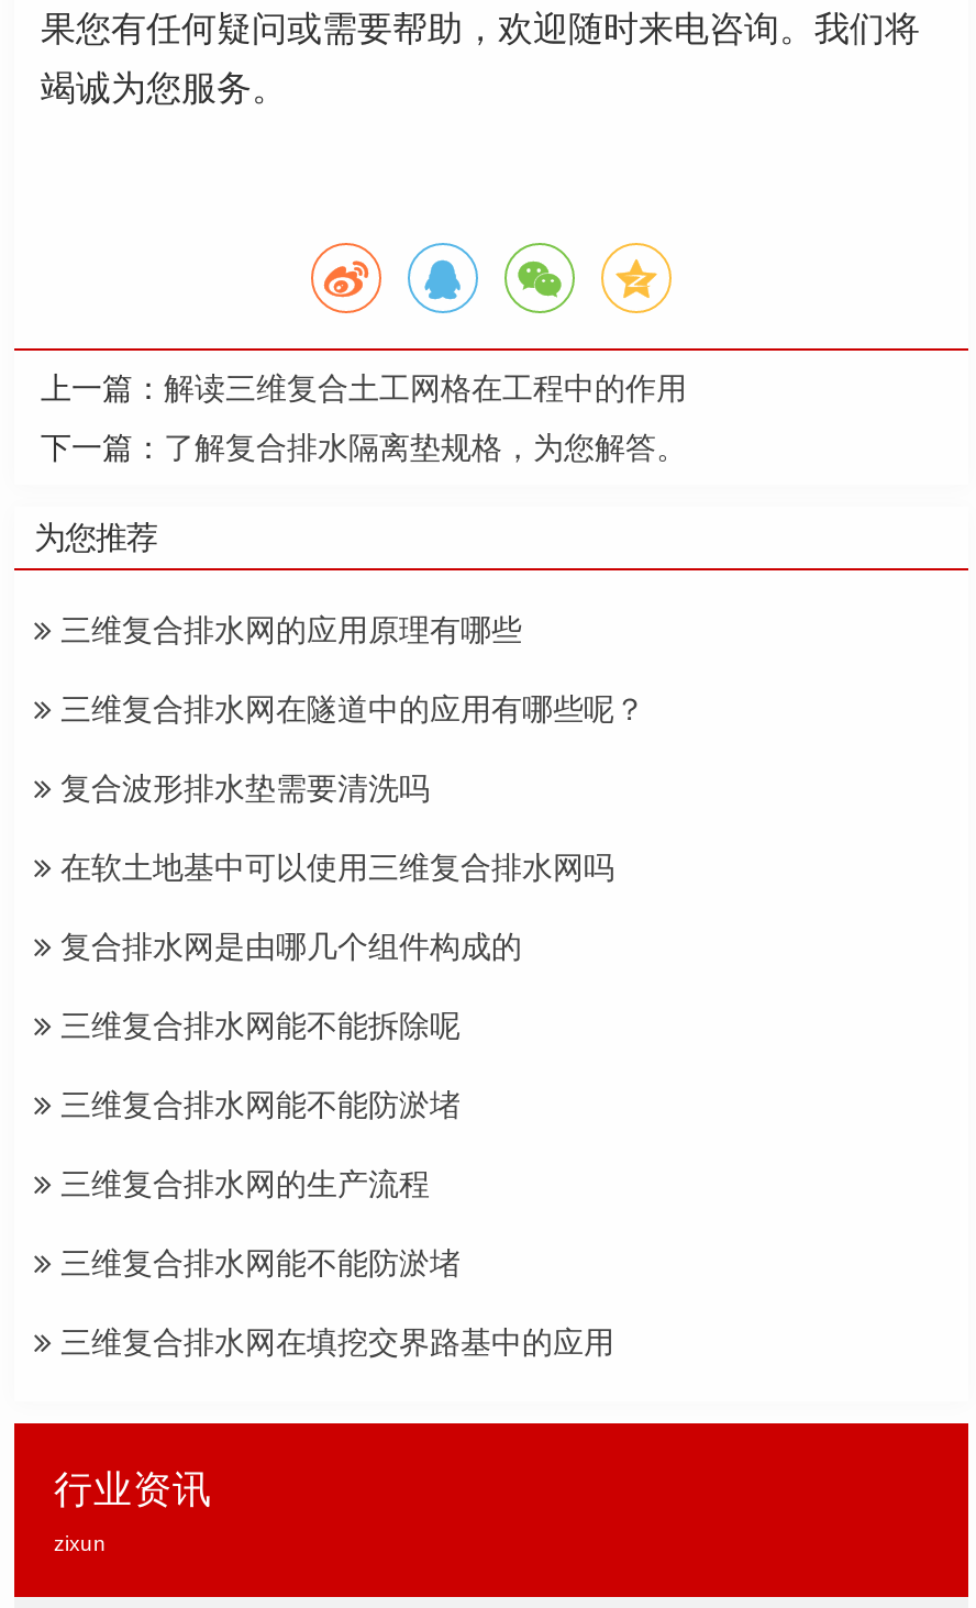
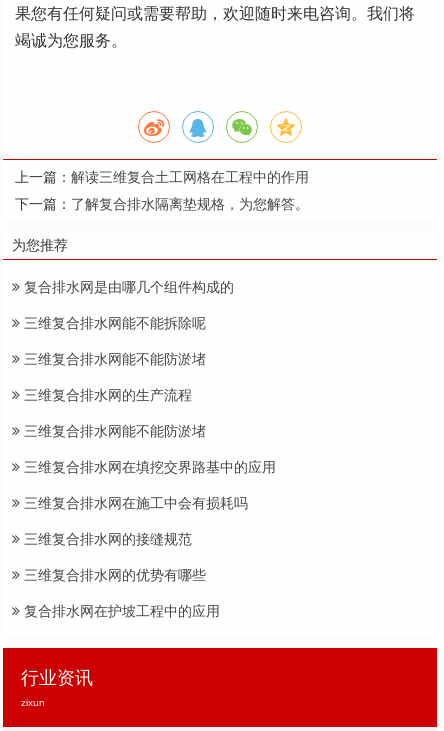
[52,613,645,886] 三维复合排水网的应用原理有哪些 | 三维复合排水网在隧道中的应用有哪些呢？ | 复合波形排水垫需要清洗吗 | 在软土地基中可以使用三维复合排水网吗 -> none
moved [52,930,614,1360] -> [20,279,276,475]: 复合排水网是由哪几个组件构成的 | 三维复合排水网能不能拆除呢 | 三维复合排水网能不能防淤堵 | 三维复合排水网的生产流程 | 三维复合排水网能不能防淤堵 | 三维复合排水网在填挖交界路基中的应用
none -> [20,495,248,619] 三维复合排水网在施工中会有损耗吗 | 三维复合排水网的接缝规范 | 三维复合排水网的优势有哪些 | 复合排水网在护坡工程中的应用

